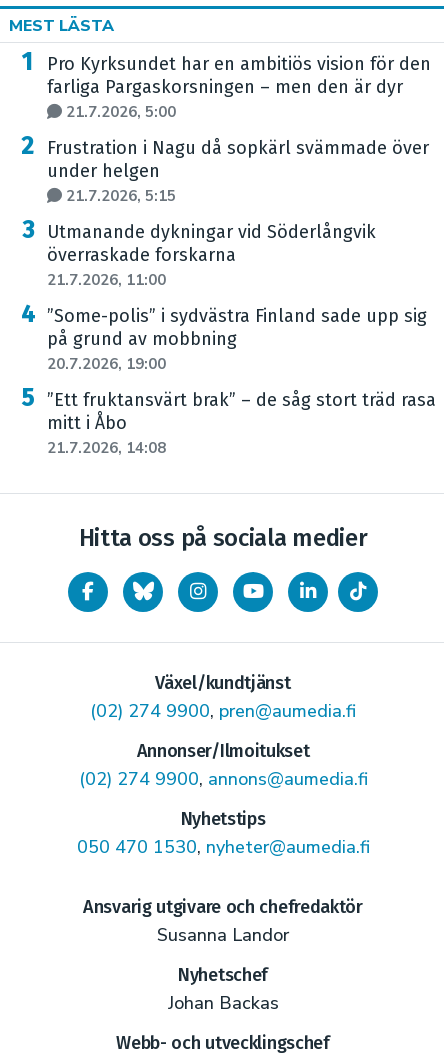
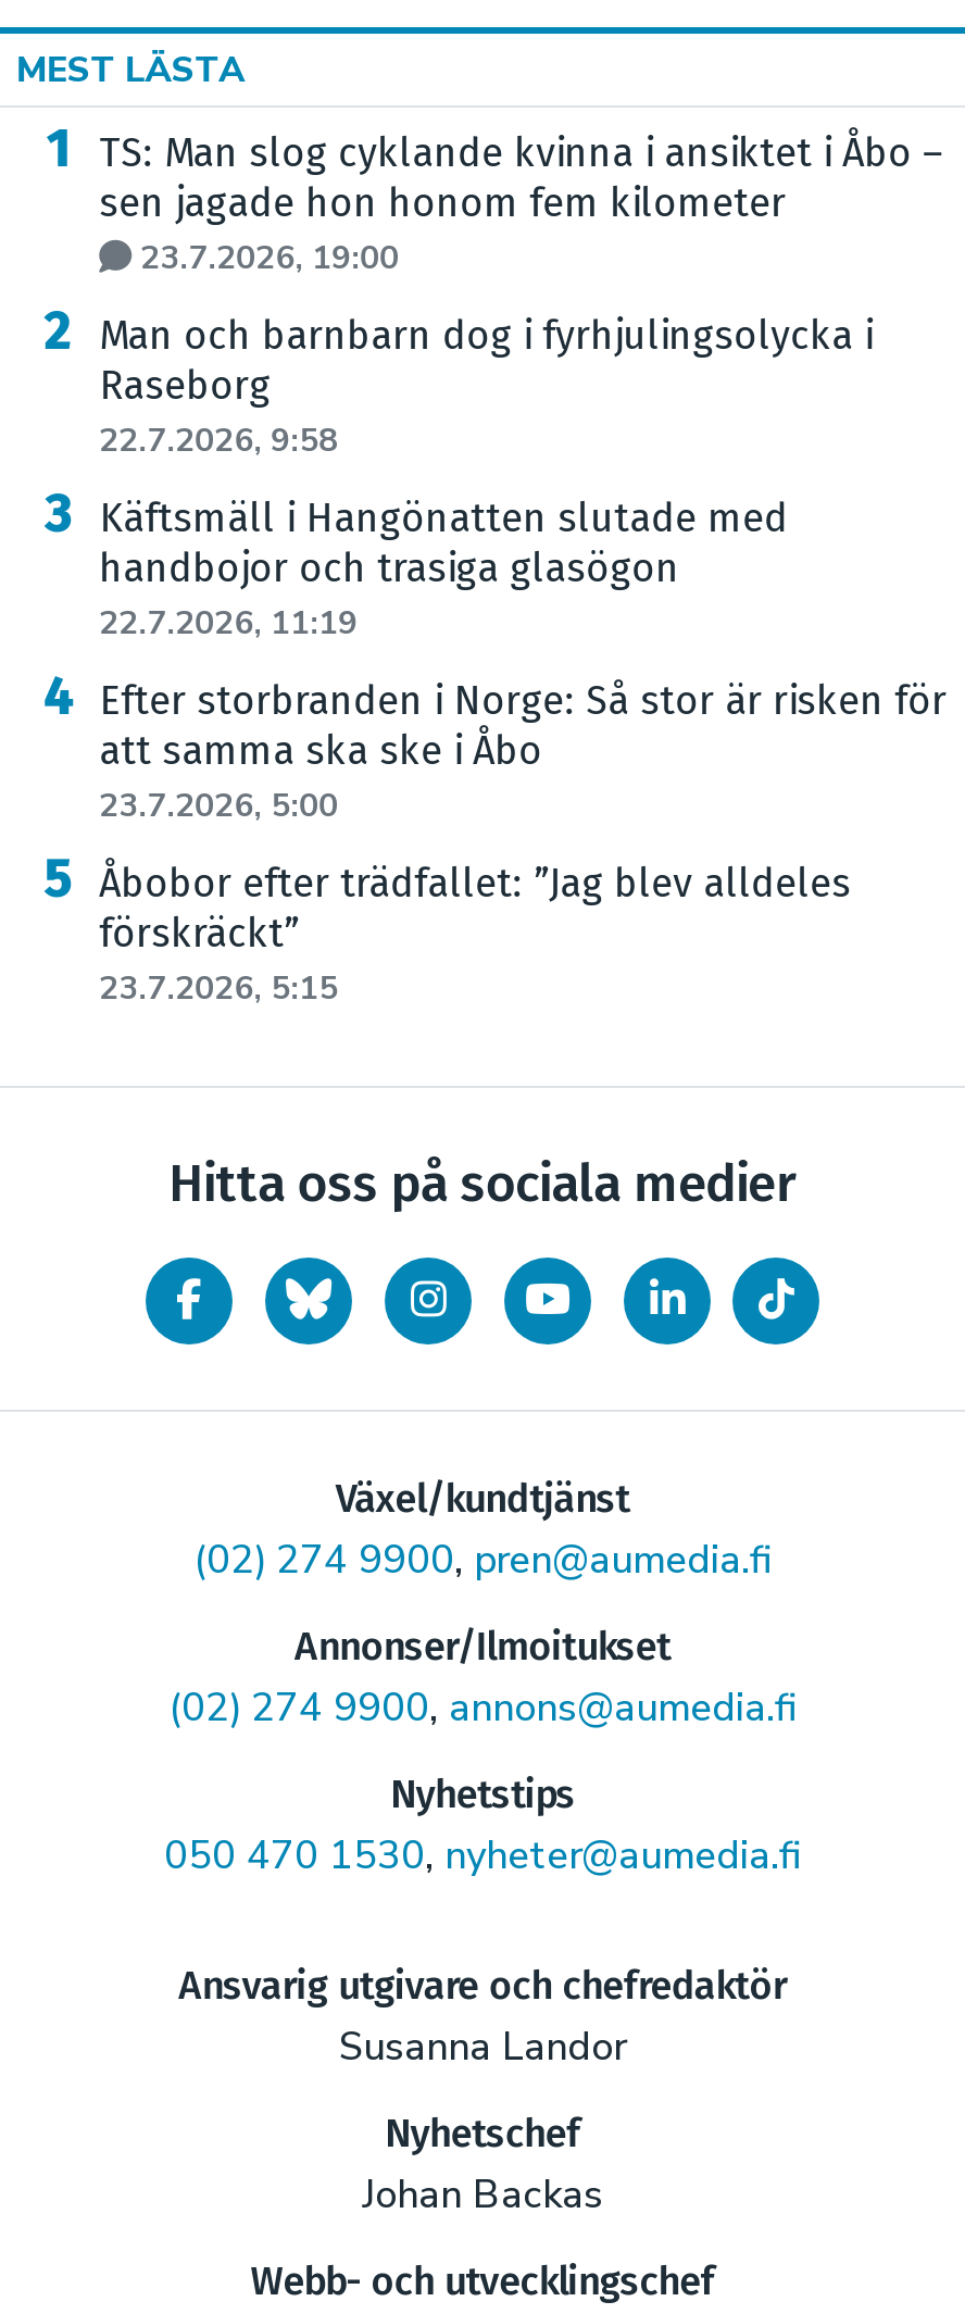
[47,53,431,122] Pro Kyrksundet har en ambitiös vision för den | farliga Pargaskorsningen – men den är dyr | 21.7.2026, 5:00 -> [99,128,945,278] TS: Man slog cyklande kvinna i ansiktet i Åbo – | sen jagade hon honom fem kilometer | 23.7.2026, 19:00
[47,137,429,206] Frustration i Nagu då sopkärl svämmade över | under helgen | 21.7.2026, 5:15 -> [99,311,873,461] Man och barnbarn dog i fyrhjulingsolycka i | Raseborg | 22.7.2026, 9:58
[47,221,376,290] Utmanande dykningar vid Söderlångvik | överraskade forskarna | 21.7.2026, 11:00 -> [99,494,788,644] Käftsmäll i Hangönatten slutade med | handbojor och trasiga glasögon | 22.7.2026, 11:19
[47,305,427,374] ”Some-polis” i sydvästra Finland sade upp sig | på grund av mobbning | 20.7.2026, 19:00 -> [99,676,947,826] Efter storbranden i Norge: Så stor är risken för | att samma ska ske i Åbo | 23.7.2026, 5:00
[47,389,436,458] ”Ett fruktansvärt brak” – de såg stort träd rasa | mitt i Åbo | 21.7.2026, 14:08 -> [99,859,851,1009] Åbobor efter trädfallet: ”Jag blev alldeles | förskräckt” | 23.7.2026, 5:15

